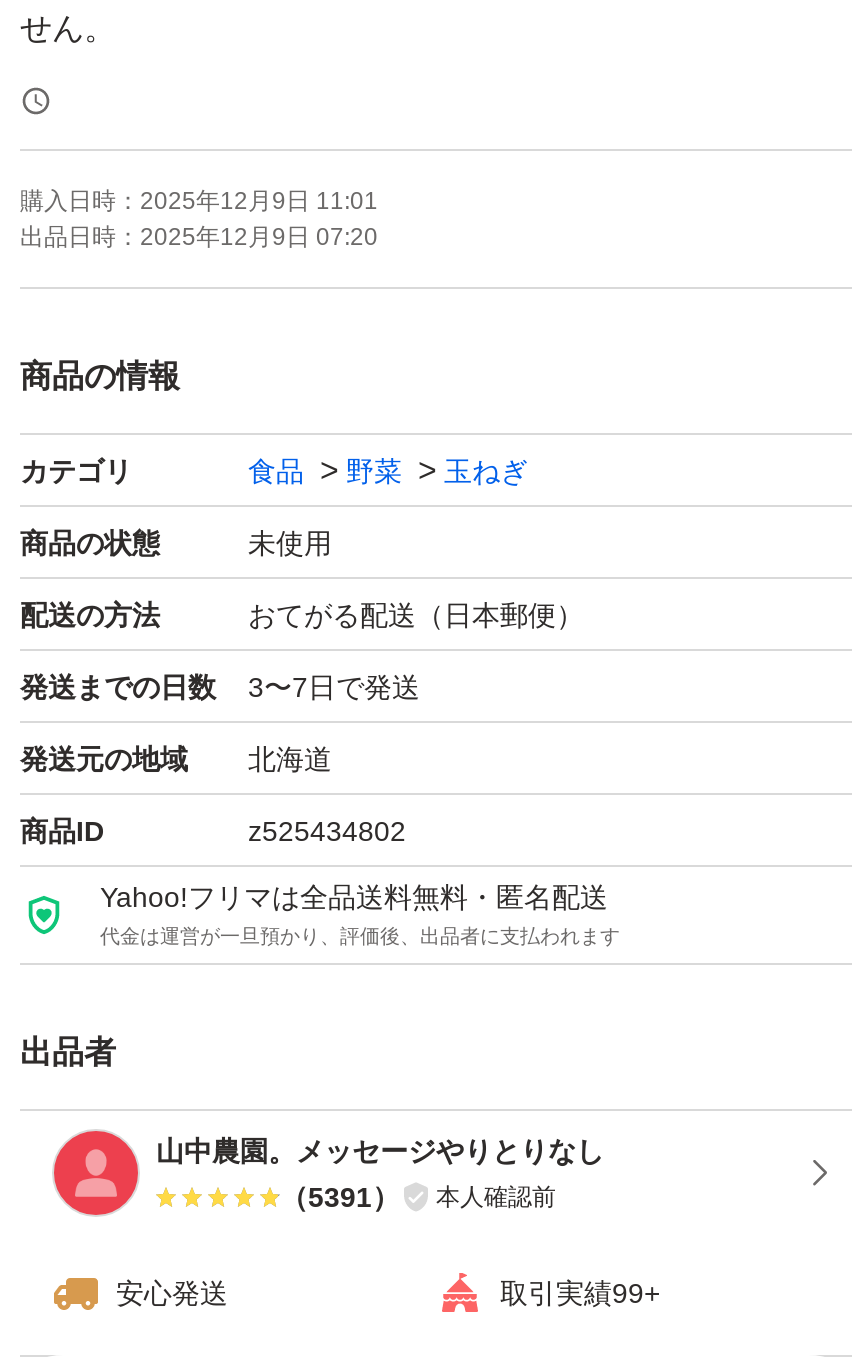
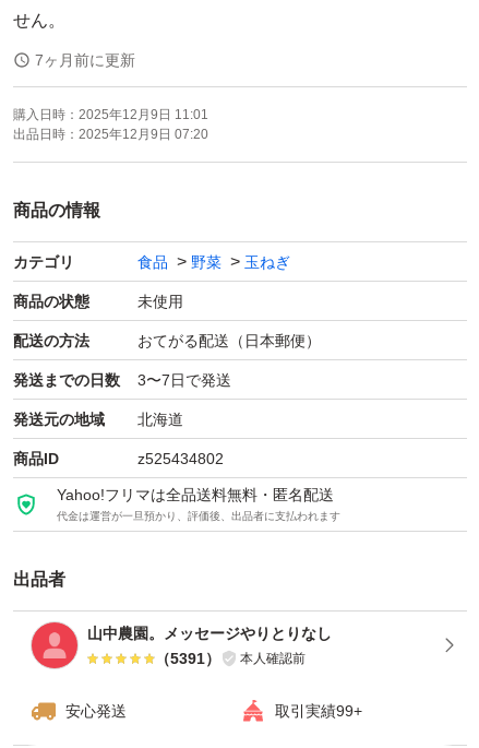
none -> [35,52,135,69] 7ヶ月前に更新

